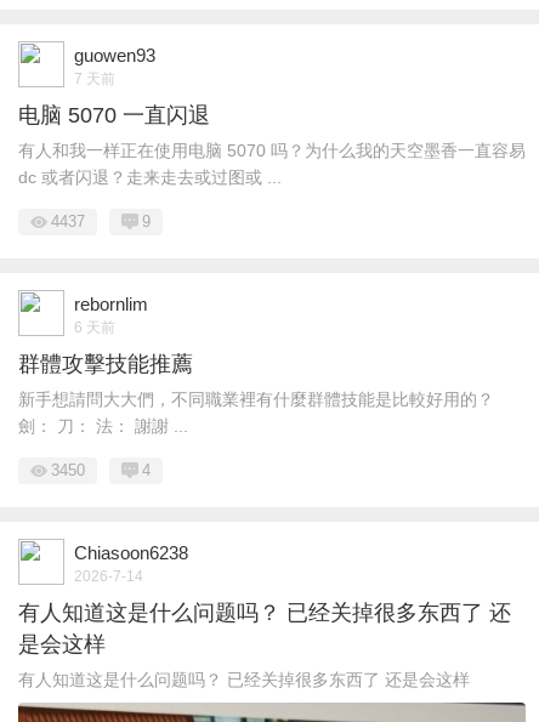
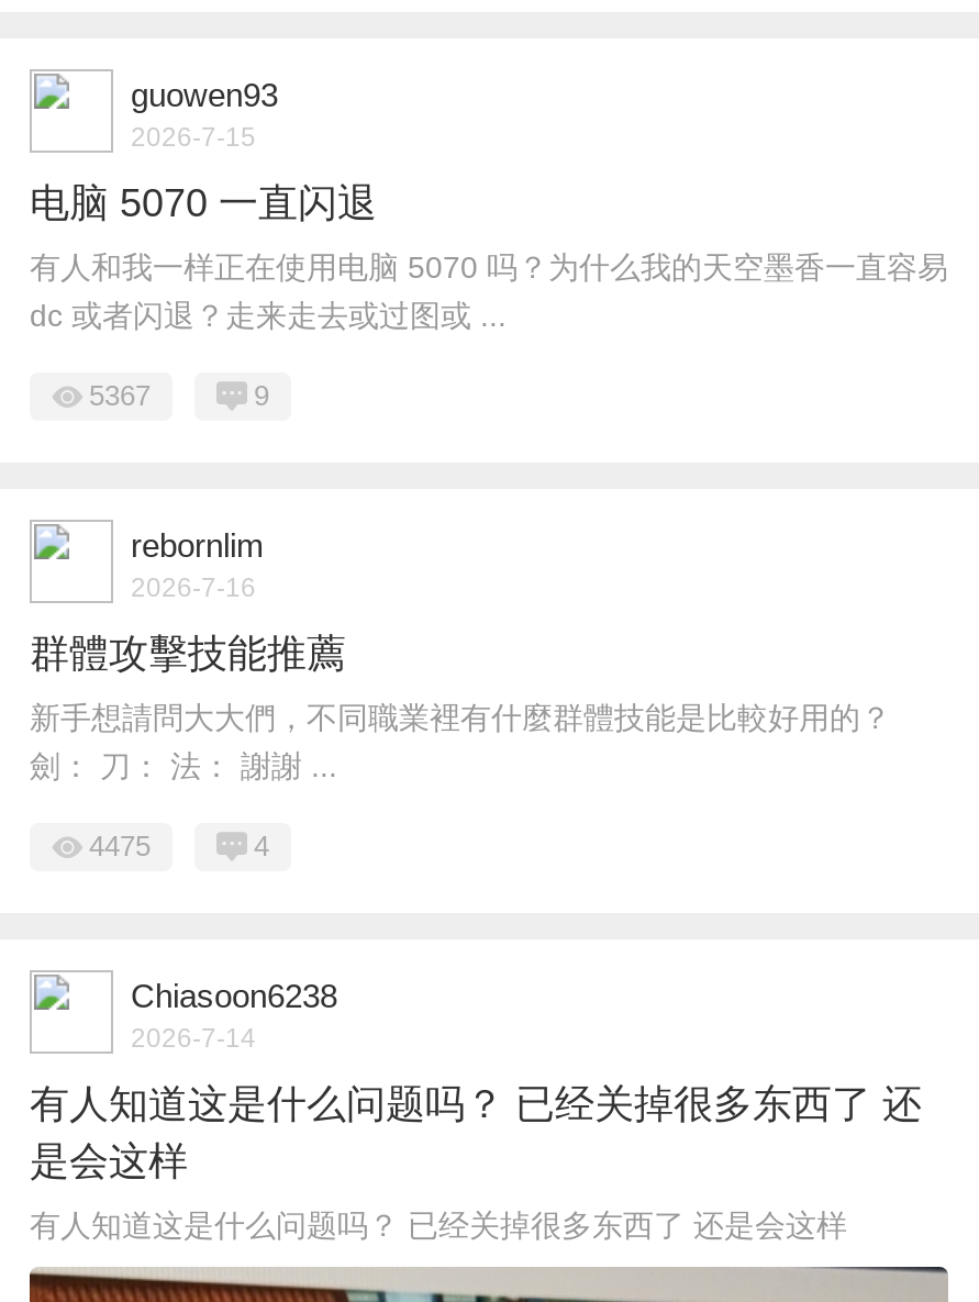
[74,70,115,87] 7 天前 -> [131,122,256,153] 2026-7-15
[51,212,85,231] 4437 -> [89,379,151,412] 5367
[74,319,115,336] 6 天前 -> [131,572,256,603] 2026-7-16
[51,461,85,479] 3450 -> [89,830,151,863] 4475

